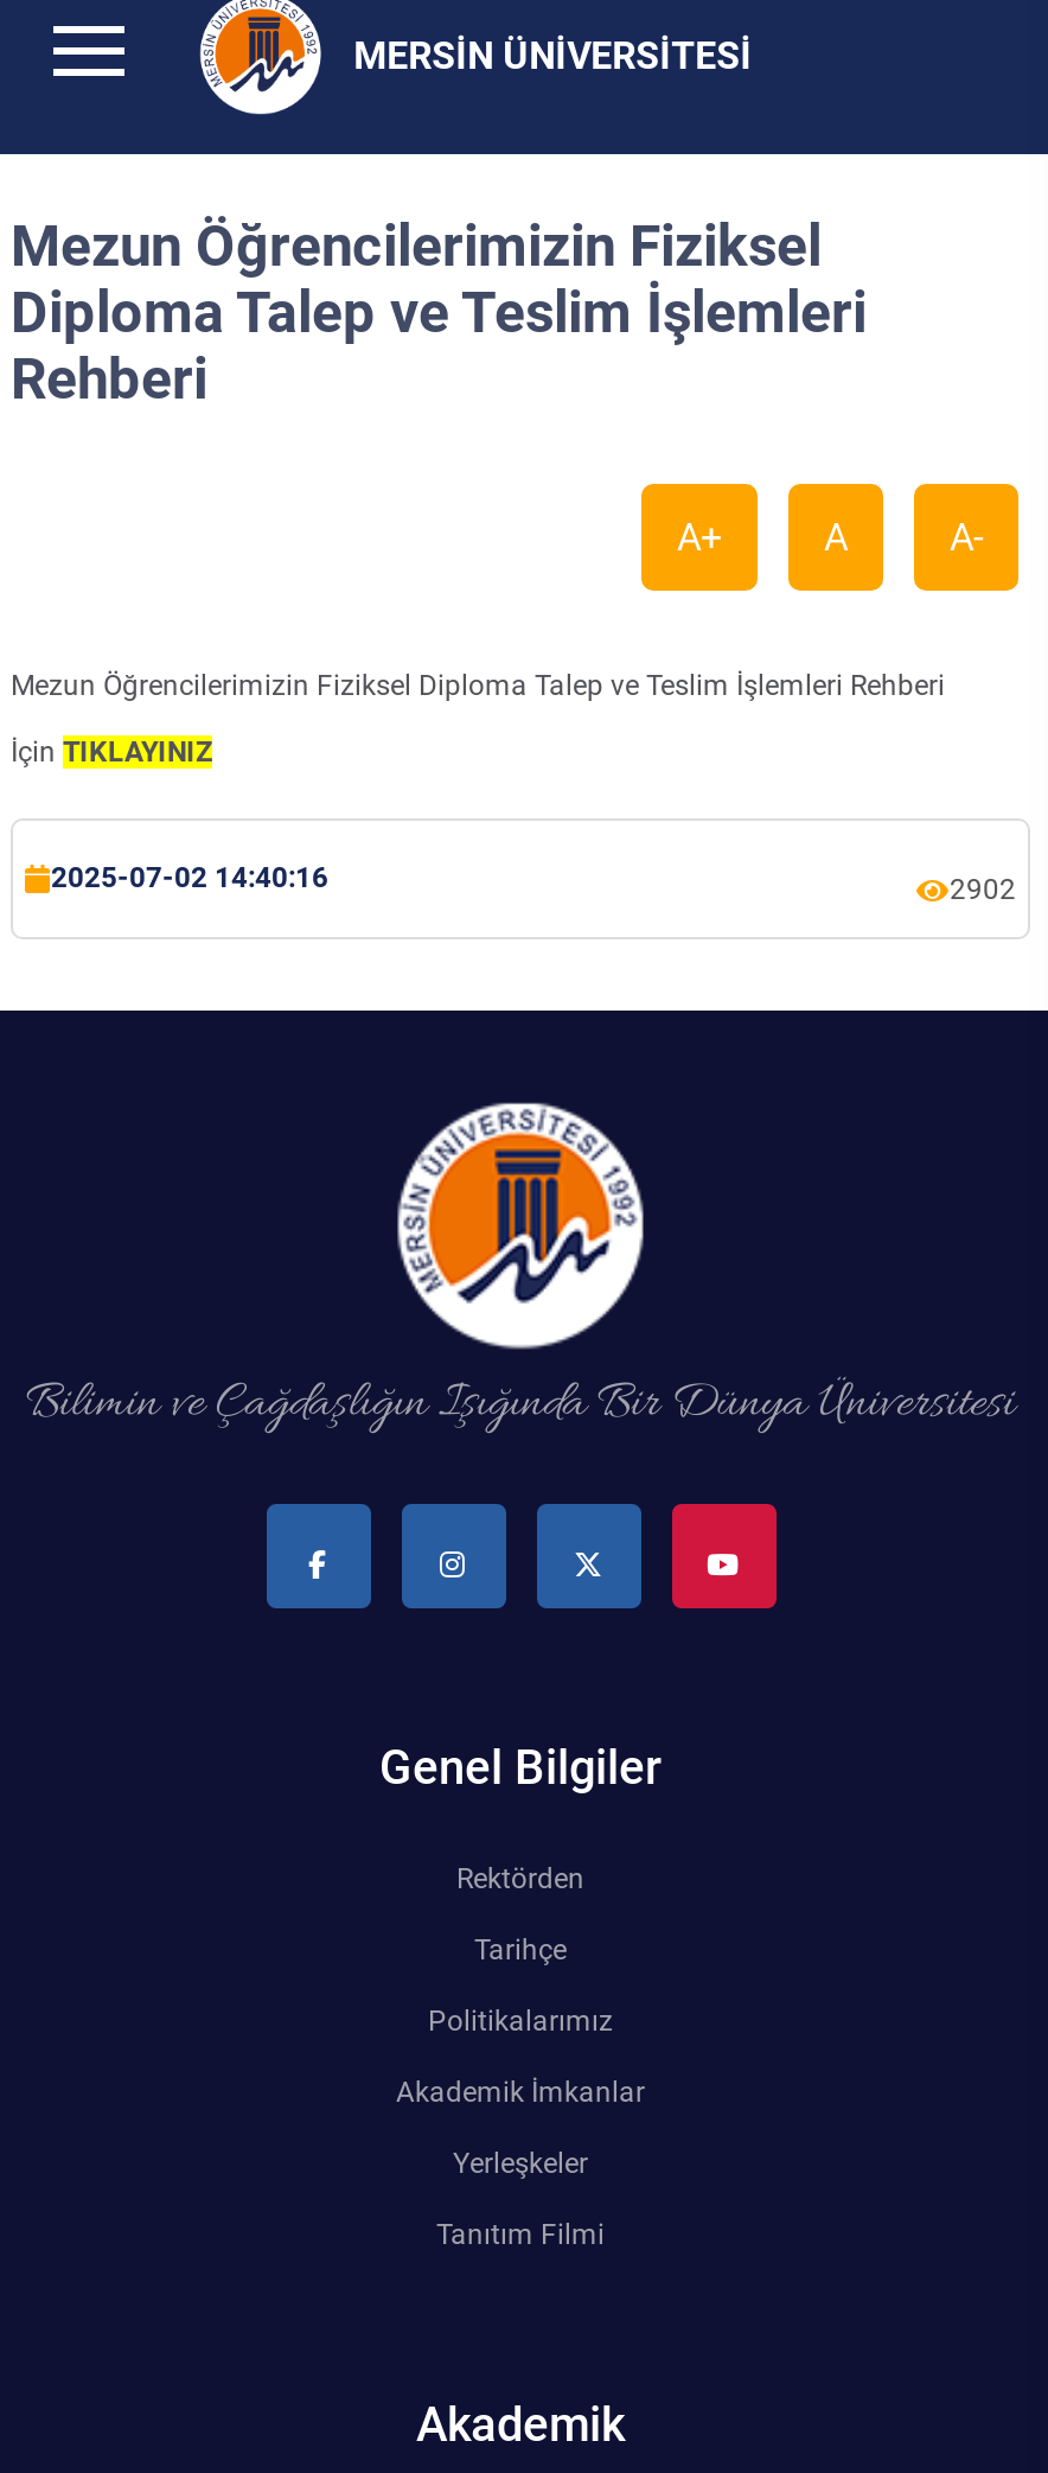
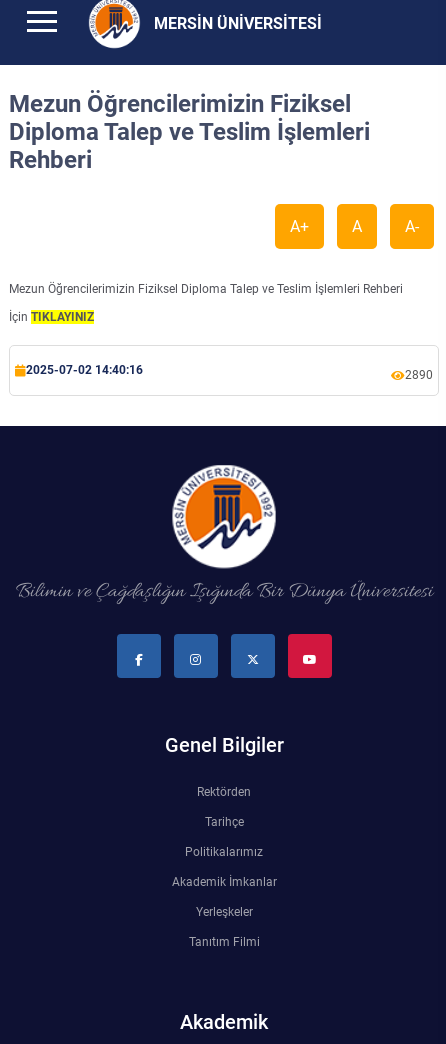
[950,873,1016,906] 2902 -> [405,368,433,382] 2890

